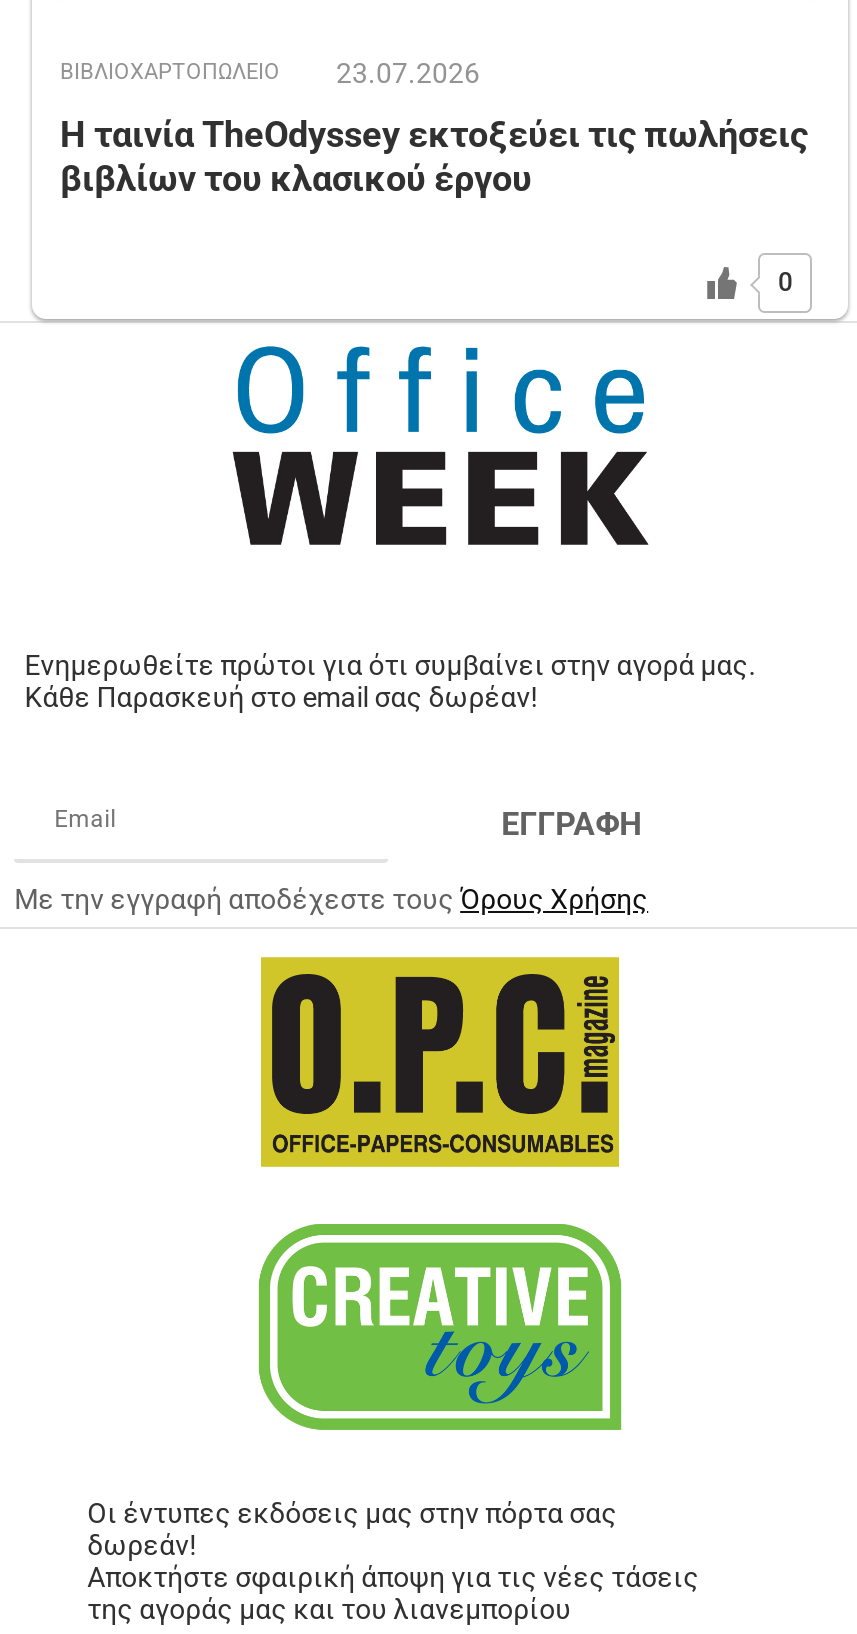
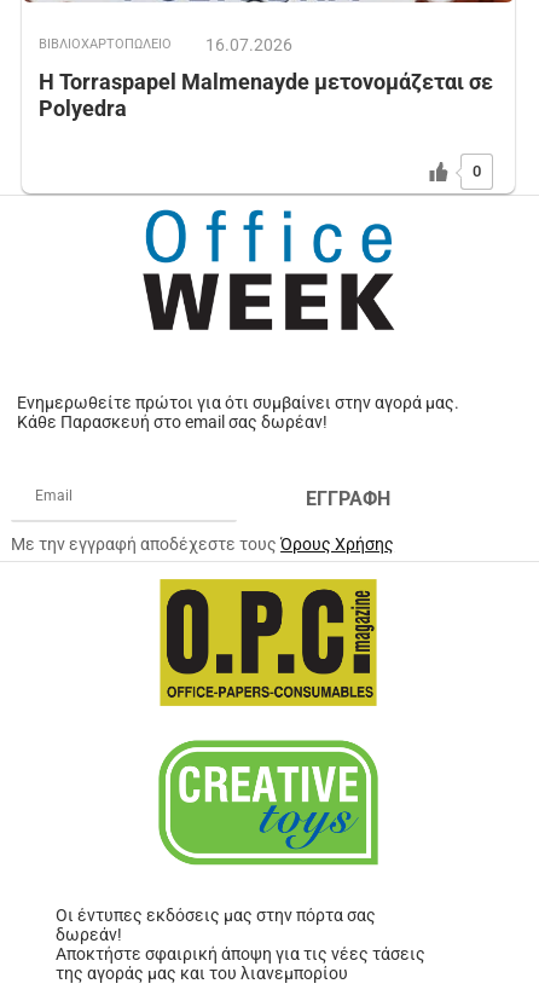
[336,58,480,90] 23.07.2026 -> [205,35,292,55] 16.07.2026
[60,114,808,200] Η ταινία TheOdyssey εκτοξεύει τις πωλήσεις | βιβλίων του κλασικού έργου -> [39,69,493,121] Η Torraspapel Malmenayde μετονομάζεται σε | Polyedra

